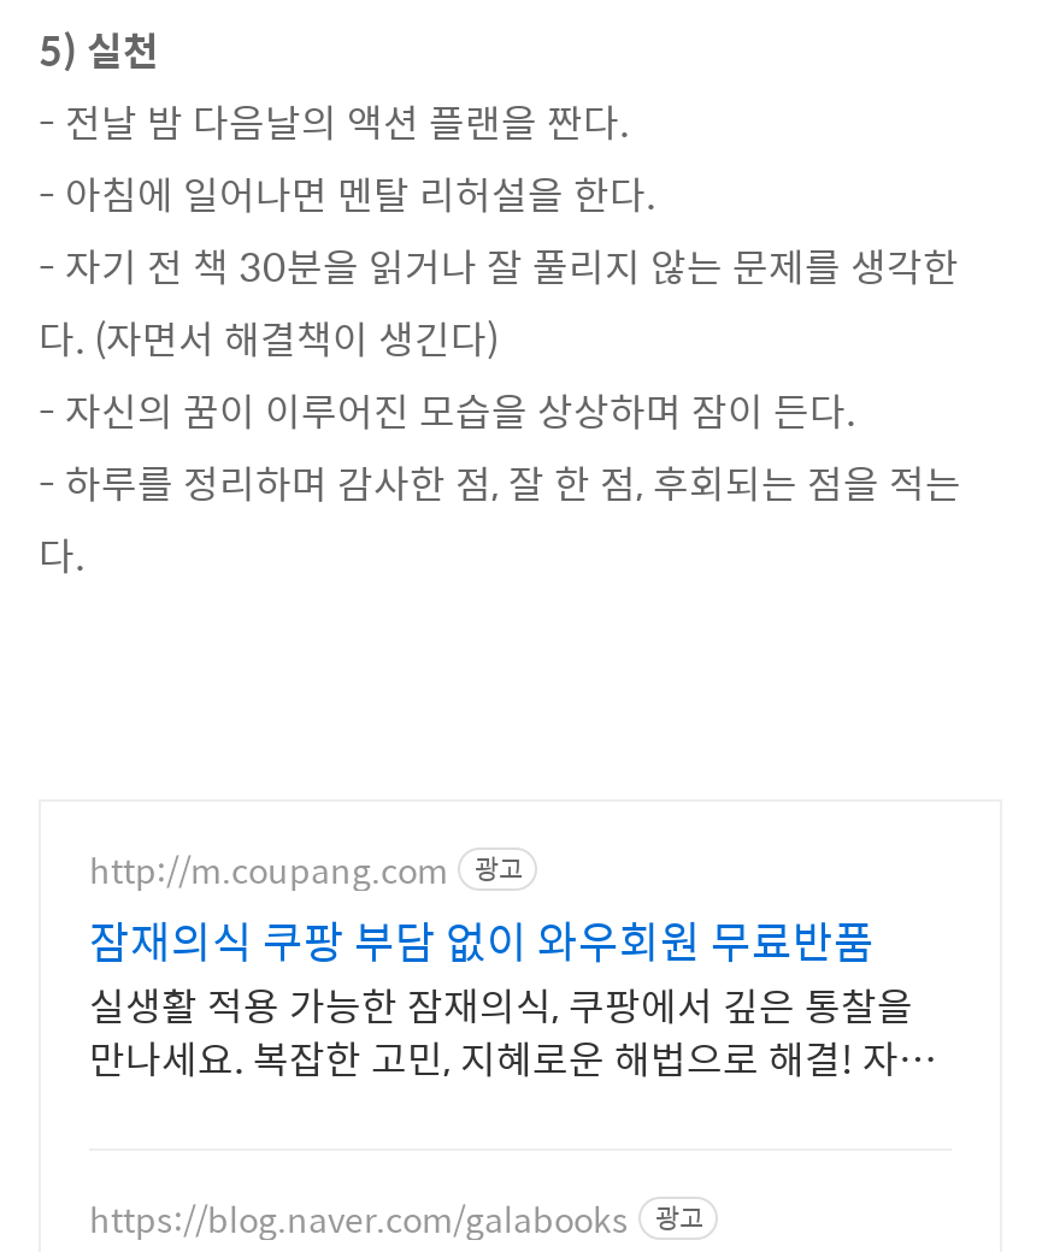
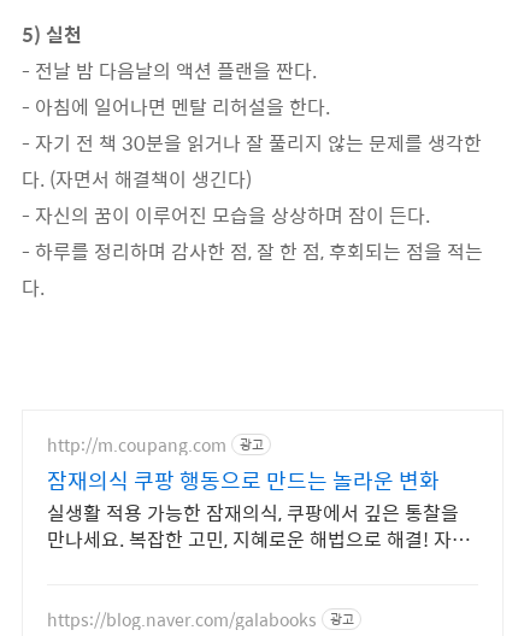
[89,908,875,973] 잠재의식 쿠팡 부담 없이 와우회원 무료반품 -> [47,464,440,496] 잠재의식 쿠팡 행동으로 만드는 놀라운 변화

